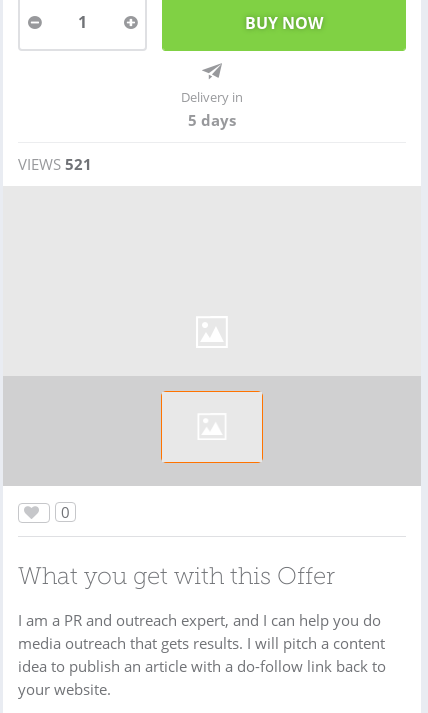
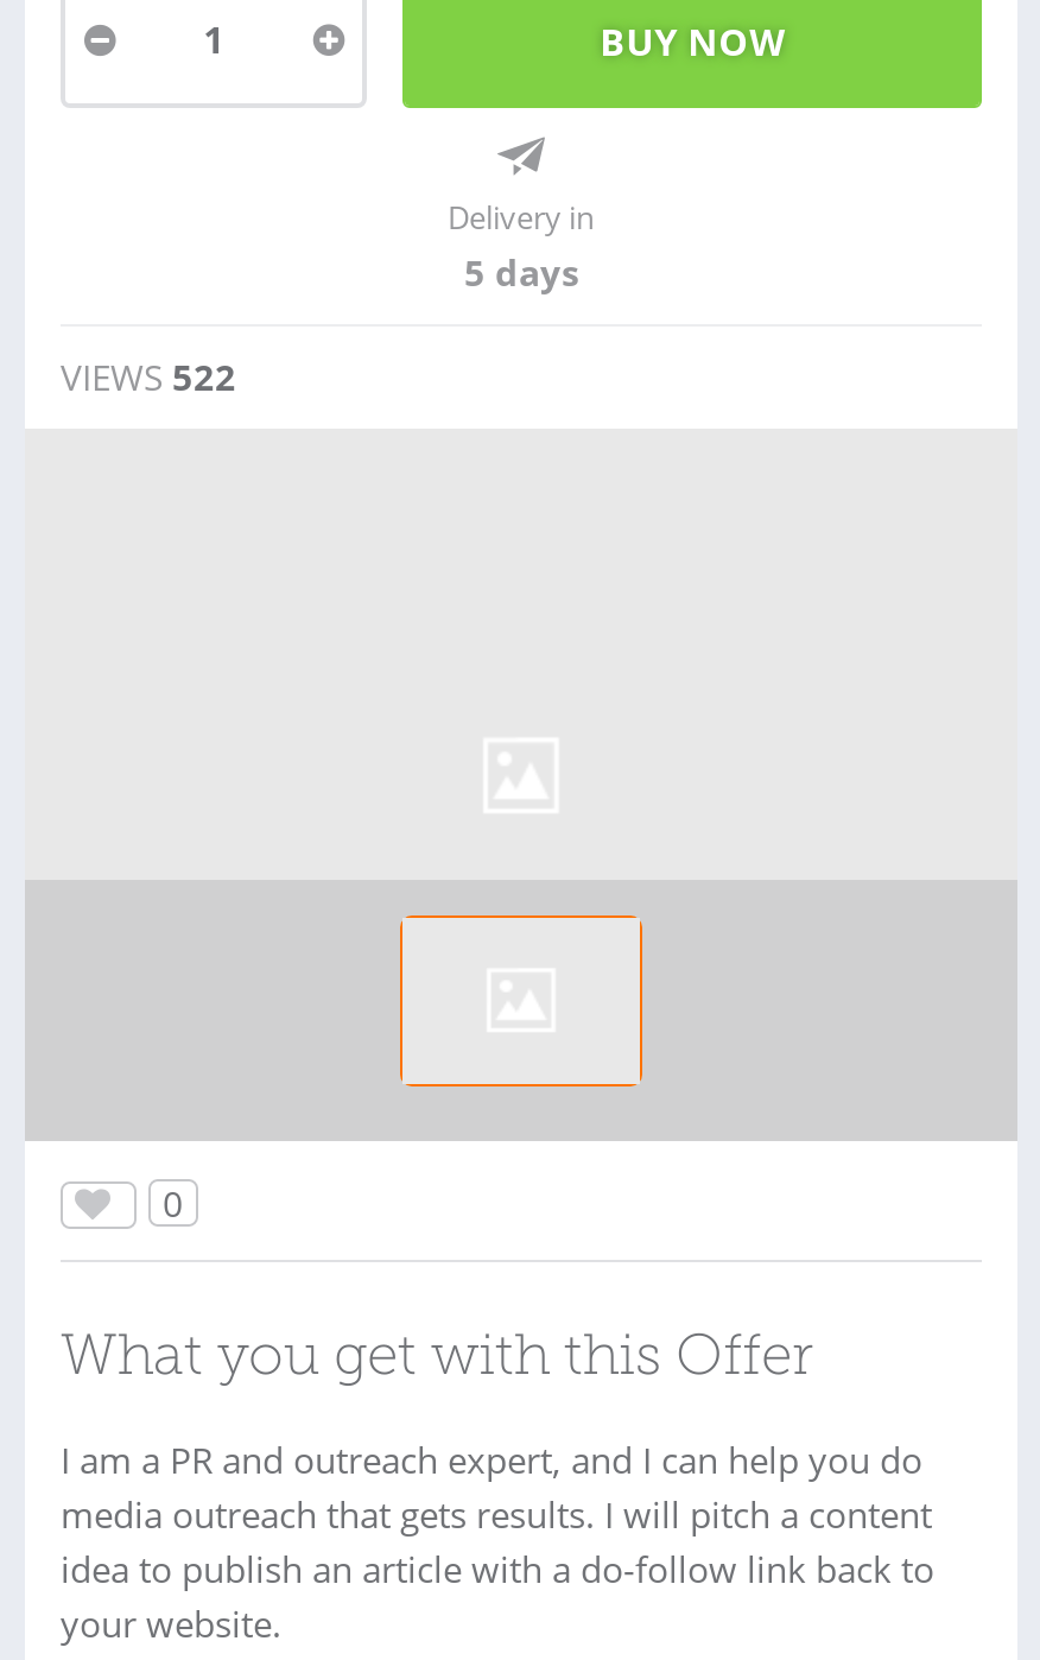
[18,154,92,174] VIEWS 521 -> [61,353,236,400] VIEWS 522

